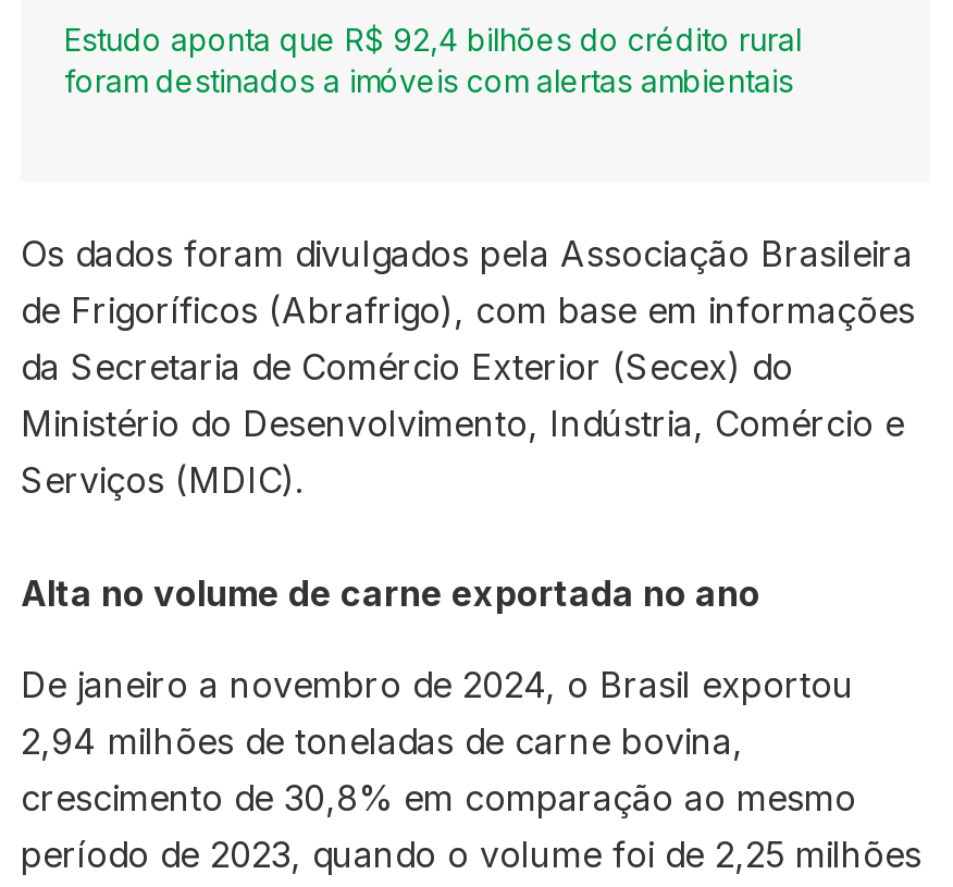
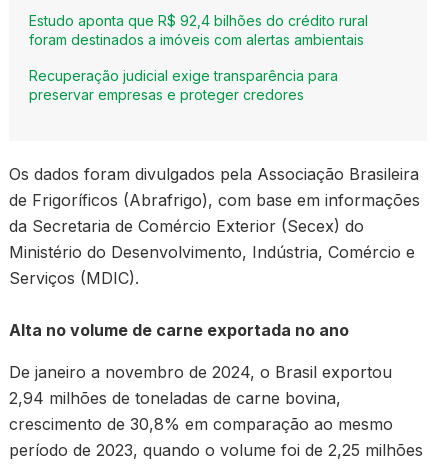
none -> [29,67,338,103] Recuperação judicial exige transparência para | preservar empresas e proteger credores

